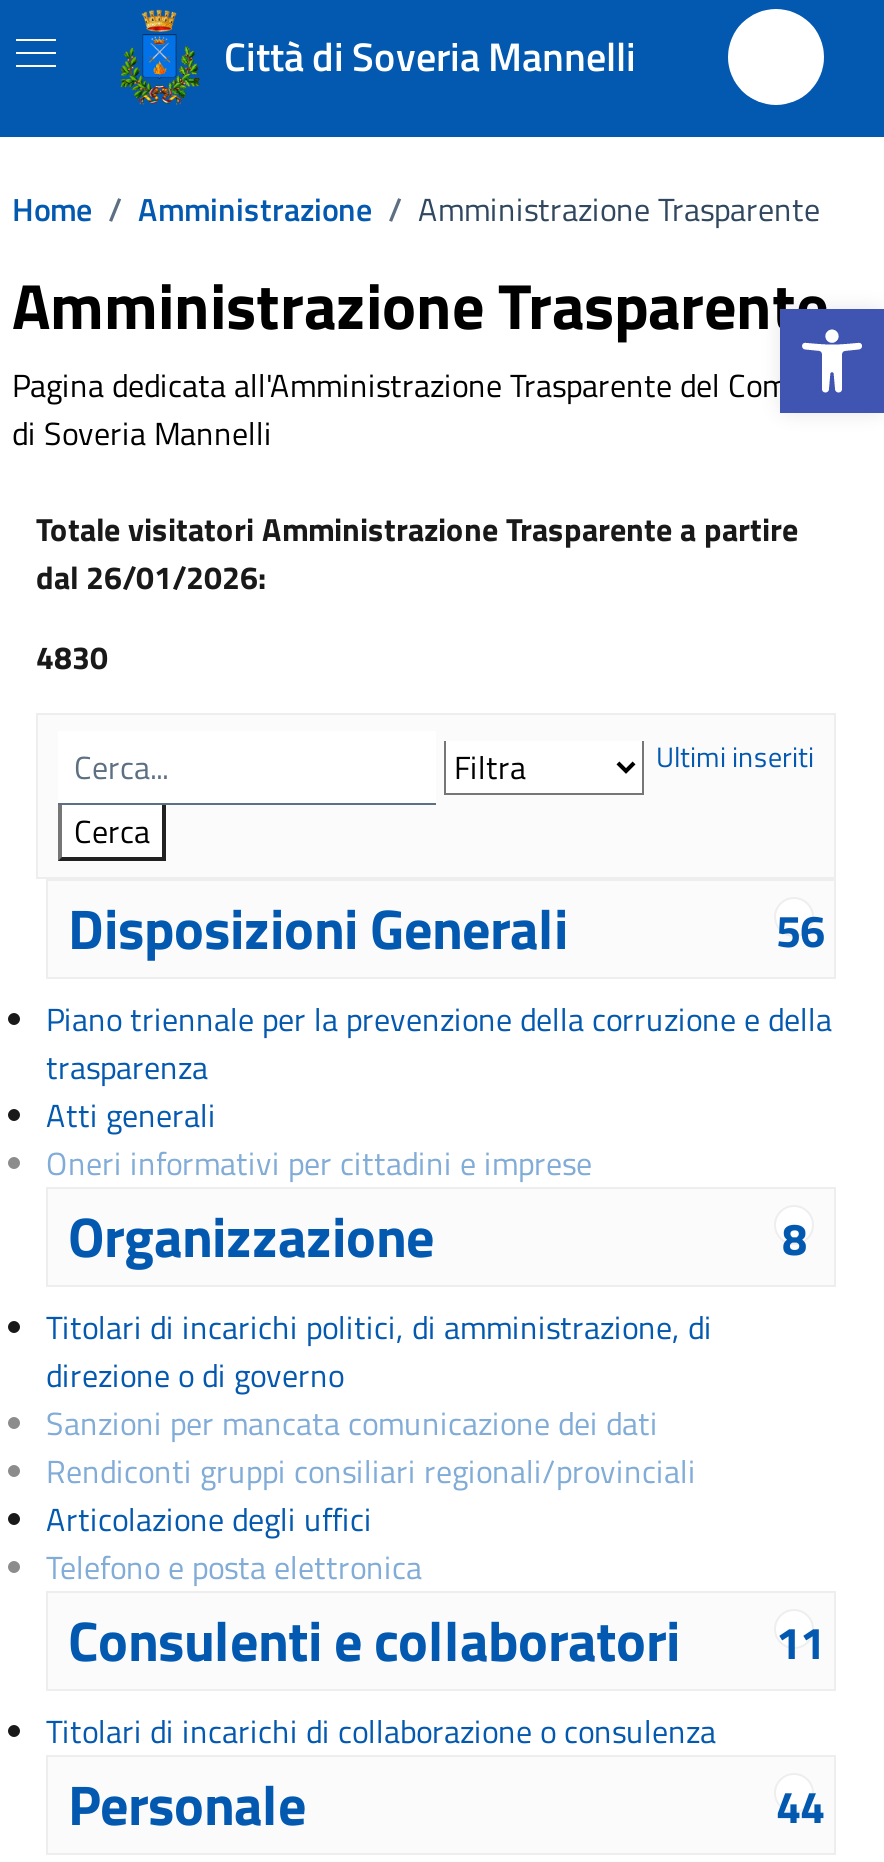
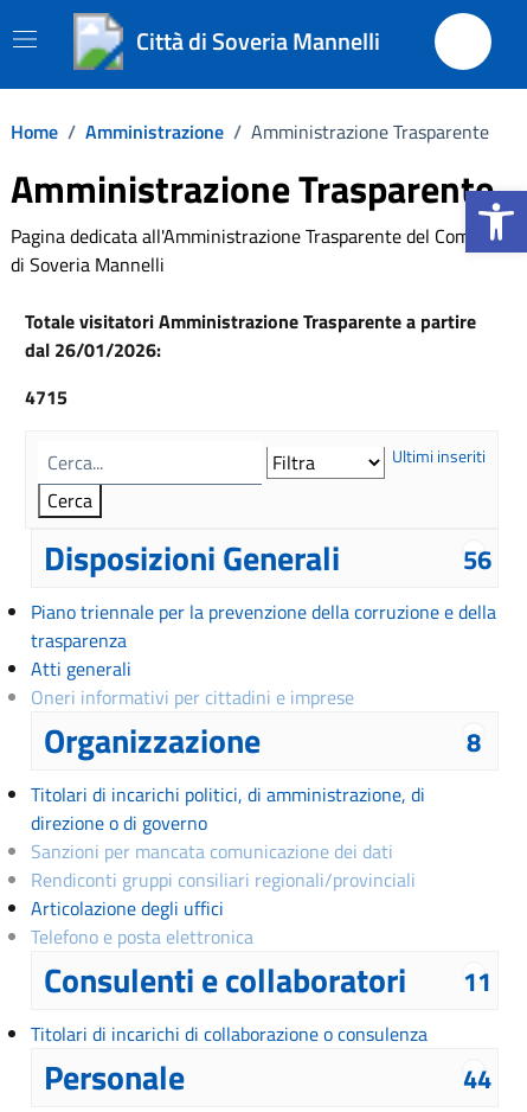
[118,9,202,105] [image] -> [72,12,124,71] [image]
[36,633,108,681] 4830 -> [25,383,68,411] 4715

